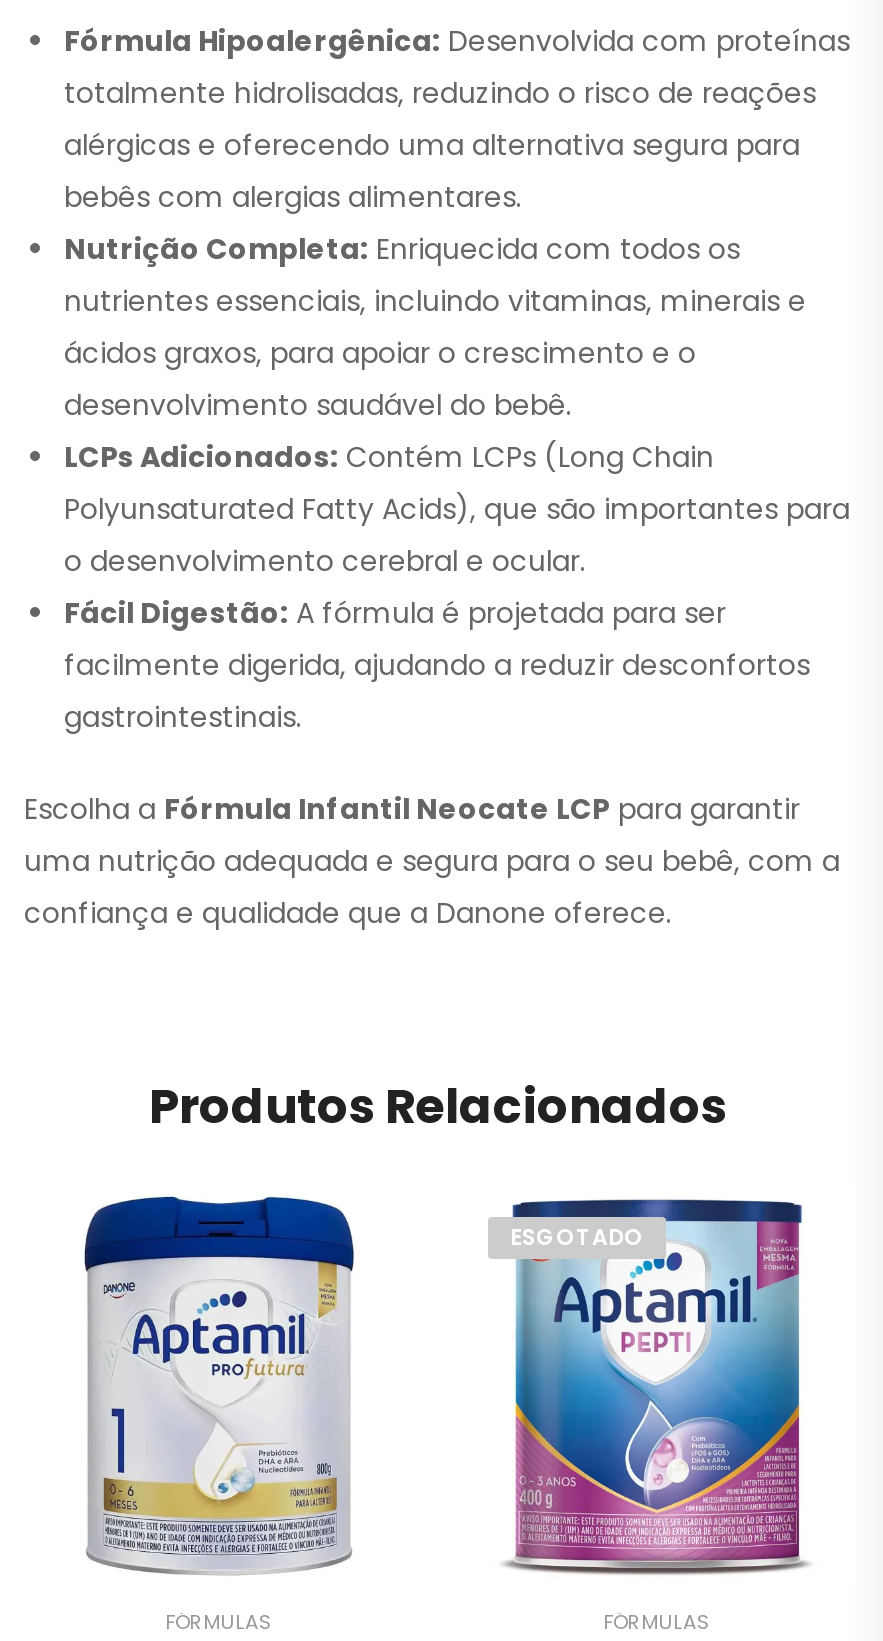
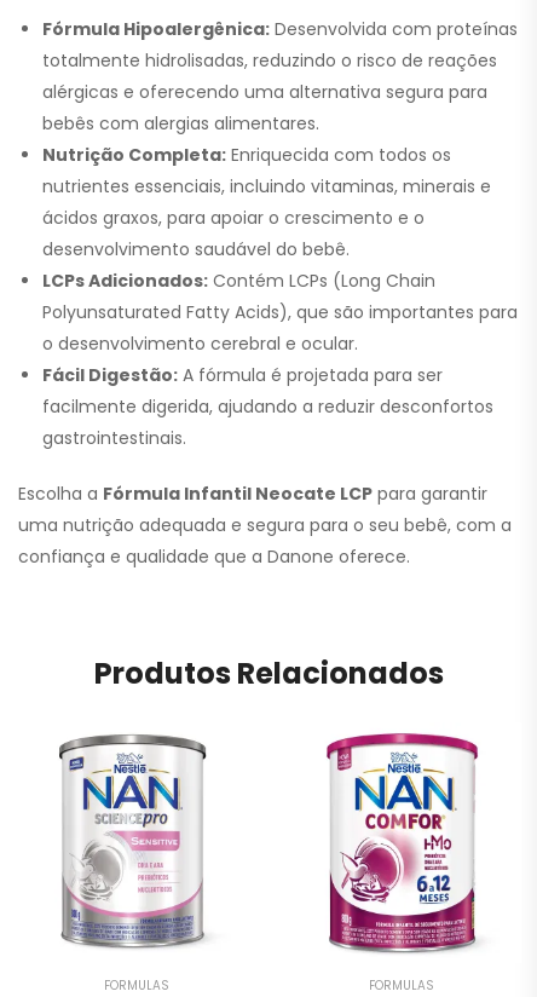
[82,1195,356,1575] [image] -> [54,728,218,957] [image]
[504,1197,808,1577] [image] -> [310,730,491,957] [image]
[510,1220,644,1252] ESGOTADO -> none

